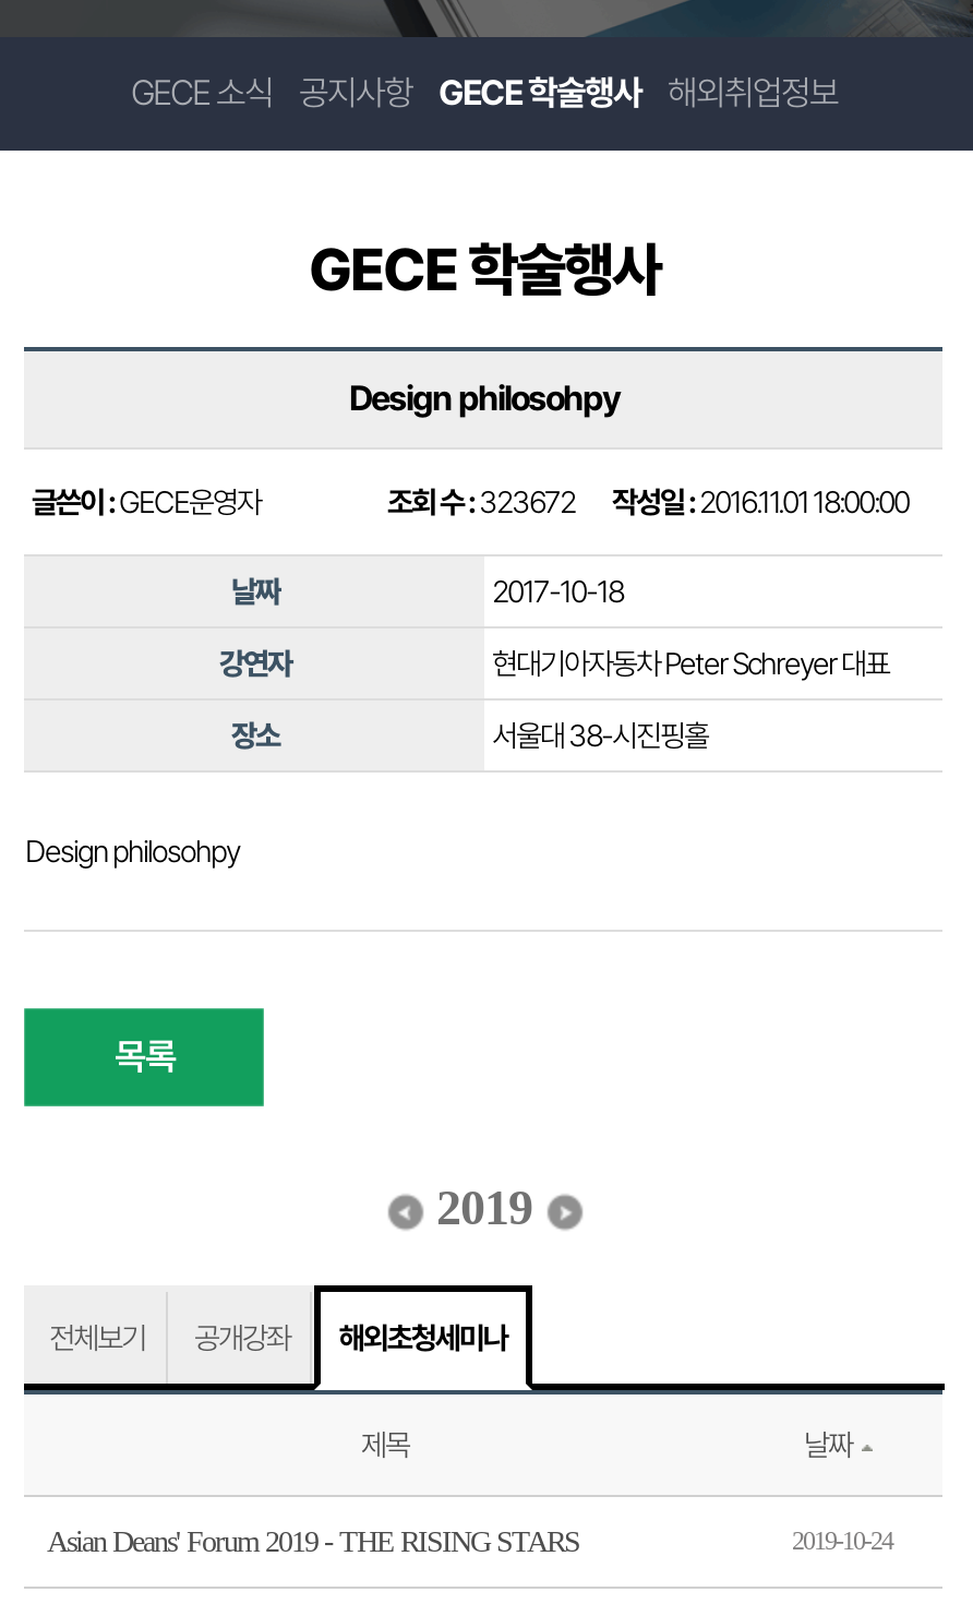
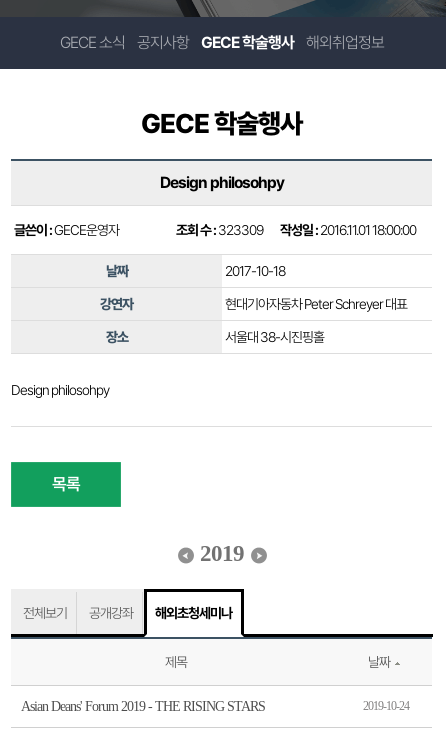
[387,484,908,519] 조회 수 : 323672 작성일 : 2016.11.01 18:00:00 -> [176,222,416,238] 조회 수 : 323309 작성일 : 2016.11.01 18:00:00

